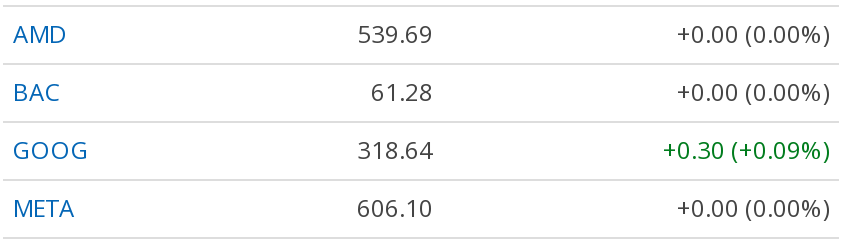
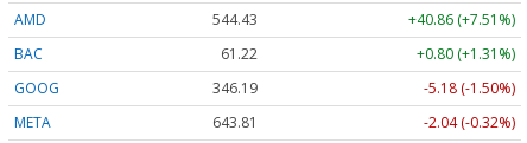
[357,17,433,51] 539.69 -> [212,10,258,30] 544.43
[677,17,829,51] +0.00 (0.00%) -> [408,10,515,30] +40.86 (+7.51%)
[371,75,433,109] 61.28 -> [221,44,258,64] 61.22
[677,75,829,109] +0.00 (0.00%) -> [417,44,515,64] +0.80 (+1.31%)
[357,133,433,167] 318.64 -> [212,78,258,98] 346.19
[663,133,829,167] +0.30 (+0.09%) -> [424,78,515,98] -5.18 (-1.50%)
[357,191,433,225] 606.10 -> [212,113,258,133] 643.81
[677,191,829,225] +0.00 (0.00%) -> [424,113,515,133] -2.04 (-0.32%)

